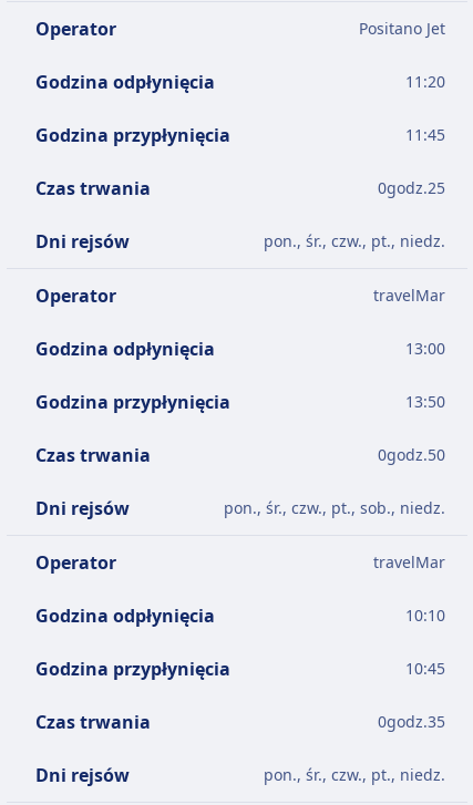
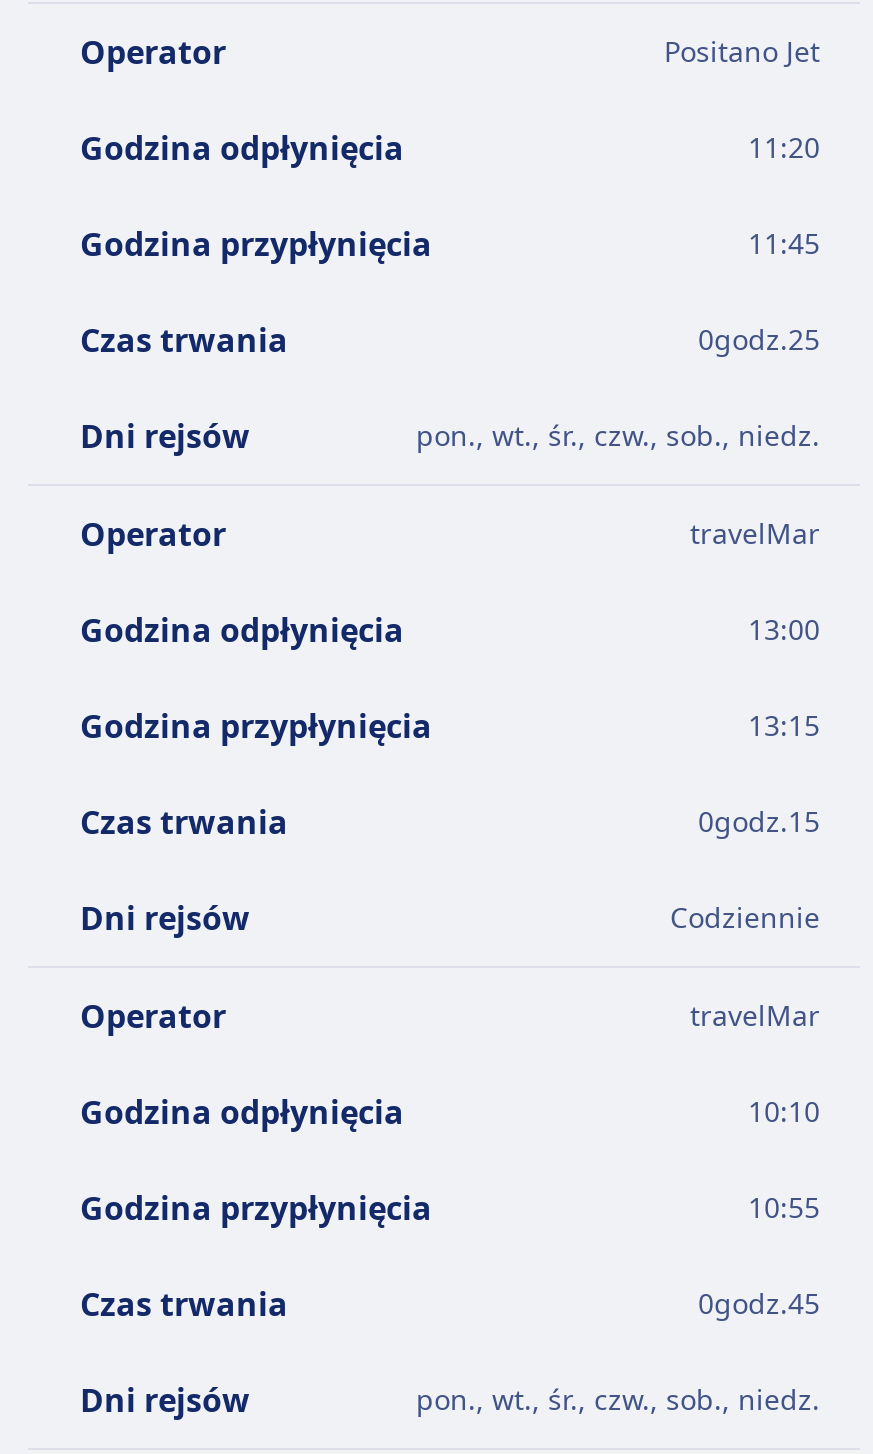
[264,230,445,251] pon., śr., czw., pt., niedz. -> [416,416,820,454] pon., wt., śr., czw., sob., niedz.
[405,391,445,412] 13:50 -> [748,706,820,744] 13:15
[378,444,445,465] 0godz.50 -> [698,802,820,840] 0godz.15
[224,497,445,518] pon., śr., czw., pt., sob., niedz. -> [670,898,820,936] Codziennie
[405,658,445,679] 10:45 -> [748,1188,820,1226] 10:55
[378,711,445,732] 0godz.35 -> [698,1284,820,1322] 0godz.45
[264,764,445,785] pon., śr., czw., pt., niedz. -> [416,1380,820,1418] pon., wt., śr., czw., sob., niedz.

